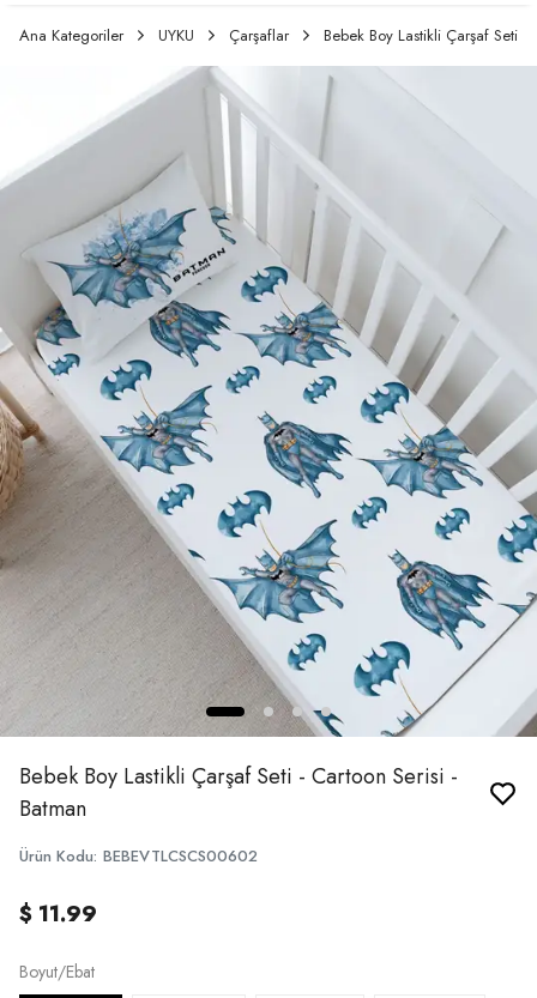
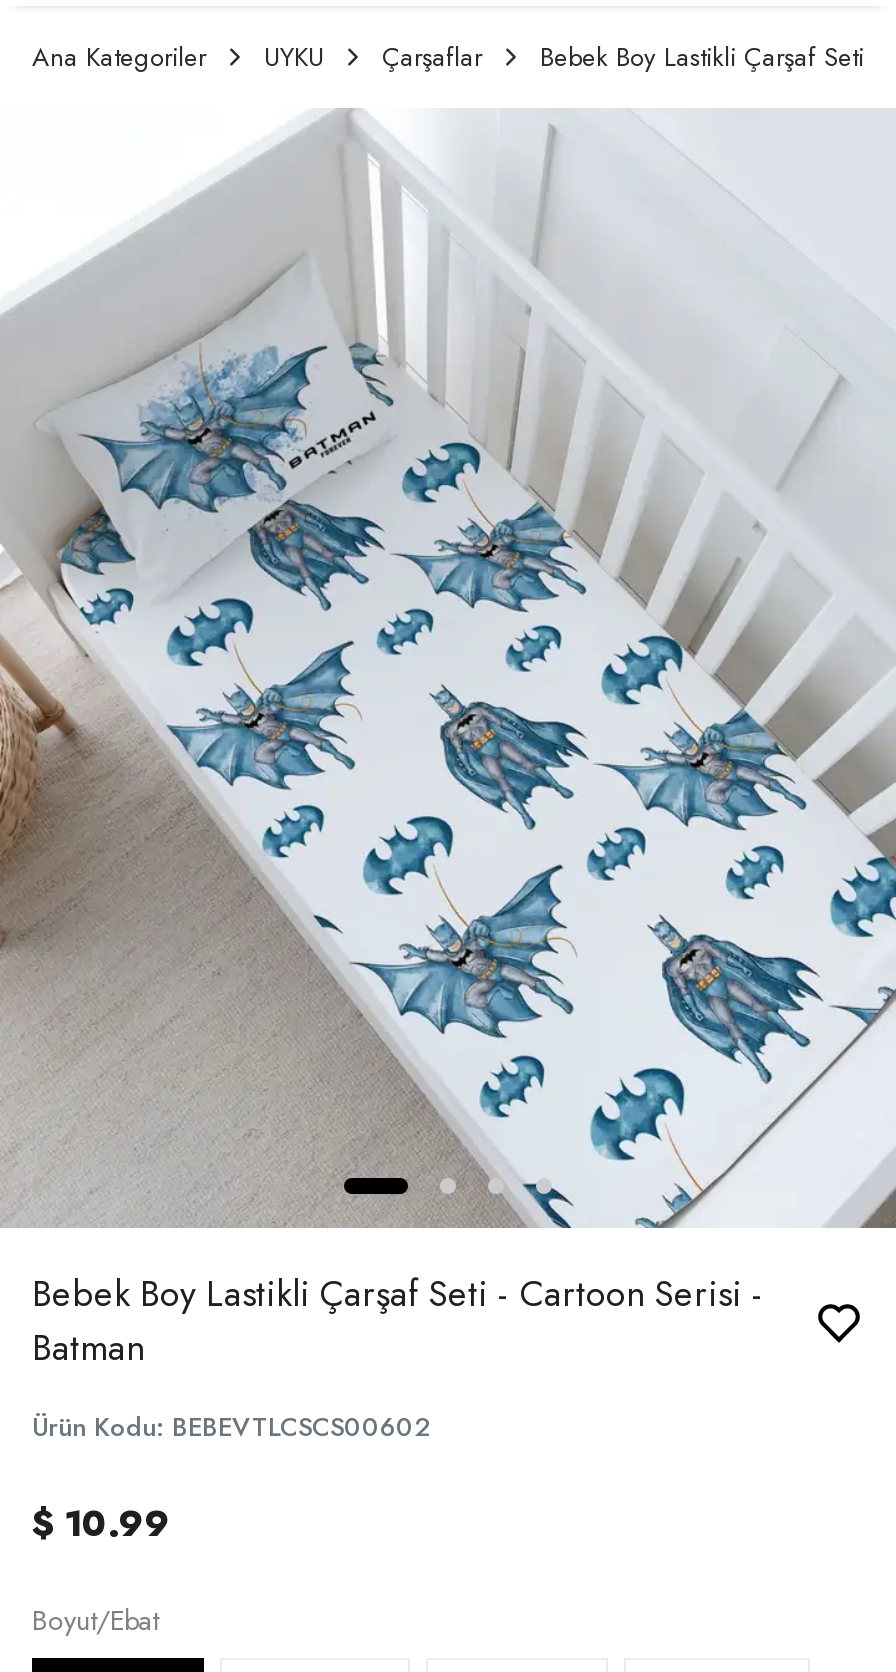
[19,899,97,930] $ 11.99 -> [32,1498,170,1550] $ 10.99

